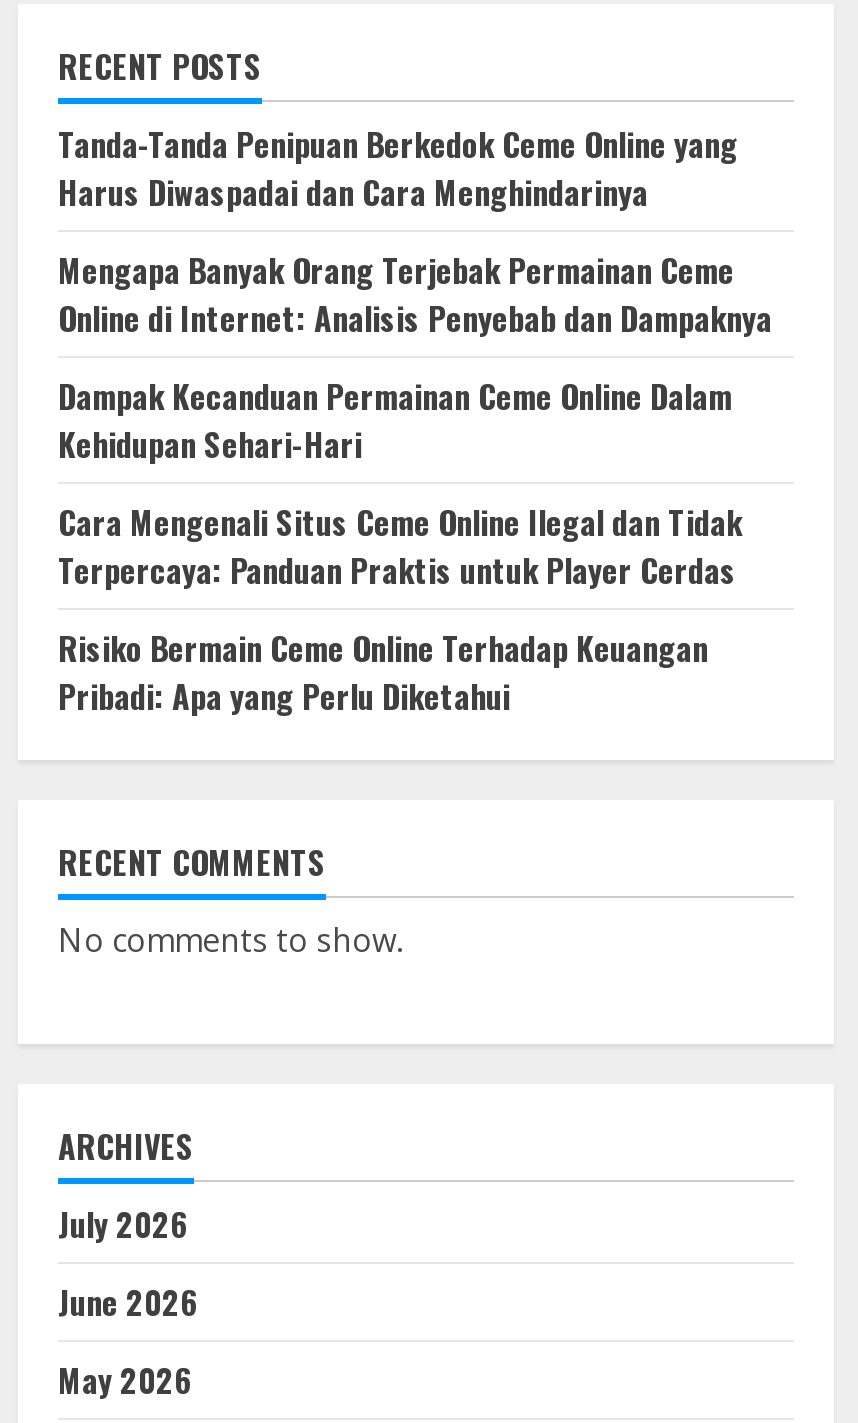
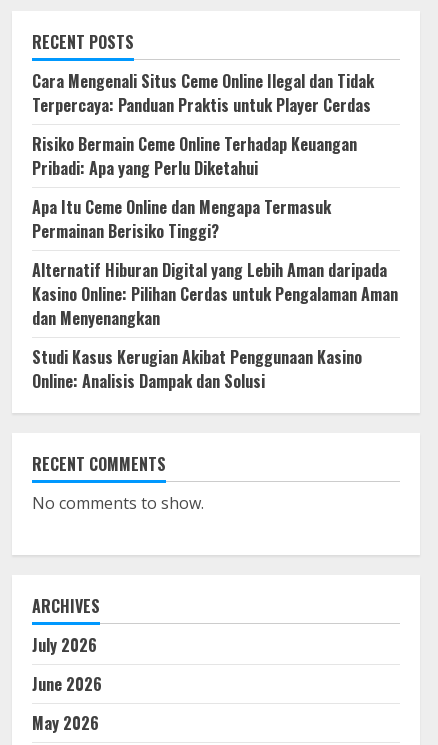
[58,120,772,468] Tanda-Tanda Penipuan Berkedok Ceme Online yang | Harus Diwaspadai dan Cara Menghindarinya | Mengapa Banyak Orang Terjebak Permainan Ceme | Online di Internet: Analisis Penyebab dan Dampaknya | Dampak Kecanduan Permainan Ceme Online Dalam | Kehidupan Sehari-Hari -> none
moved [58,498,742,720] -> [32,69,374,180]: Cara Mengenali Situs Ceme Online Ilegal dan Tidak | Terpercaya: Panduan Praktis untuk Player Cerdas | Risiko Bermain Ceme Online Terhadap Keuangan | Pribadi: Apa yang Perlu Diketahui
none -> [32,195,398,393] Apa Itu Ceme Online dan Mengapa Termasuk | Permainan Berisiko Tinggi? | Alternatif Hiburan Digital yang Lebih Aman daripada | Kasino Online: Pilihan Cerdas untuk Pengalaman Aman | dan Menyenangkan | Studi Kasus Kerugian Akibat Penggunaan Kasino | Online: Analisis Dampak dan Solusi

